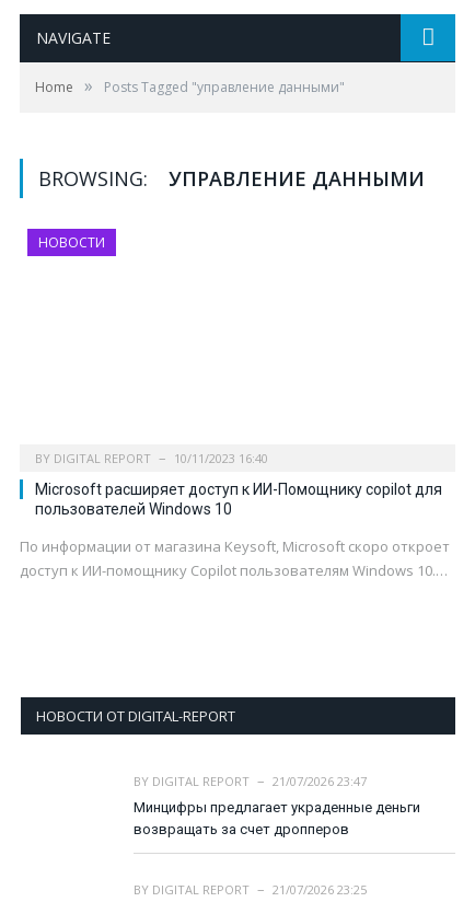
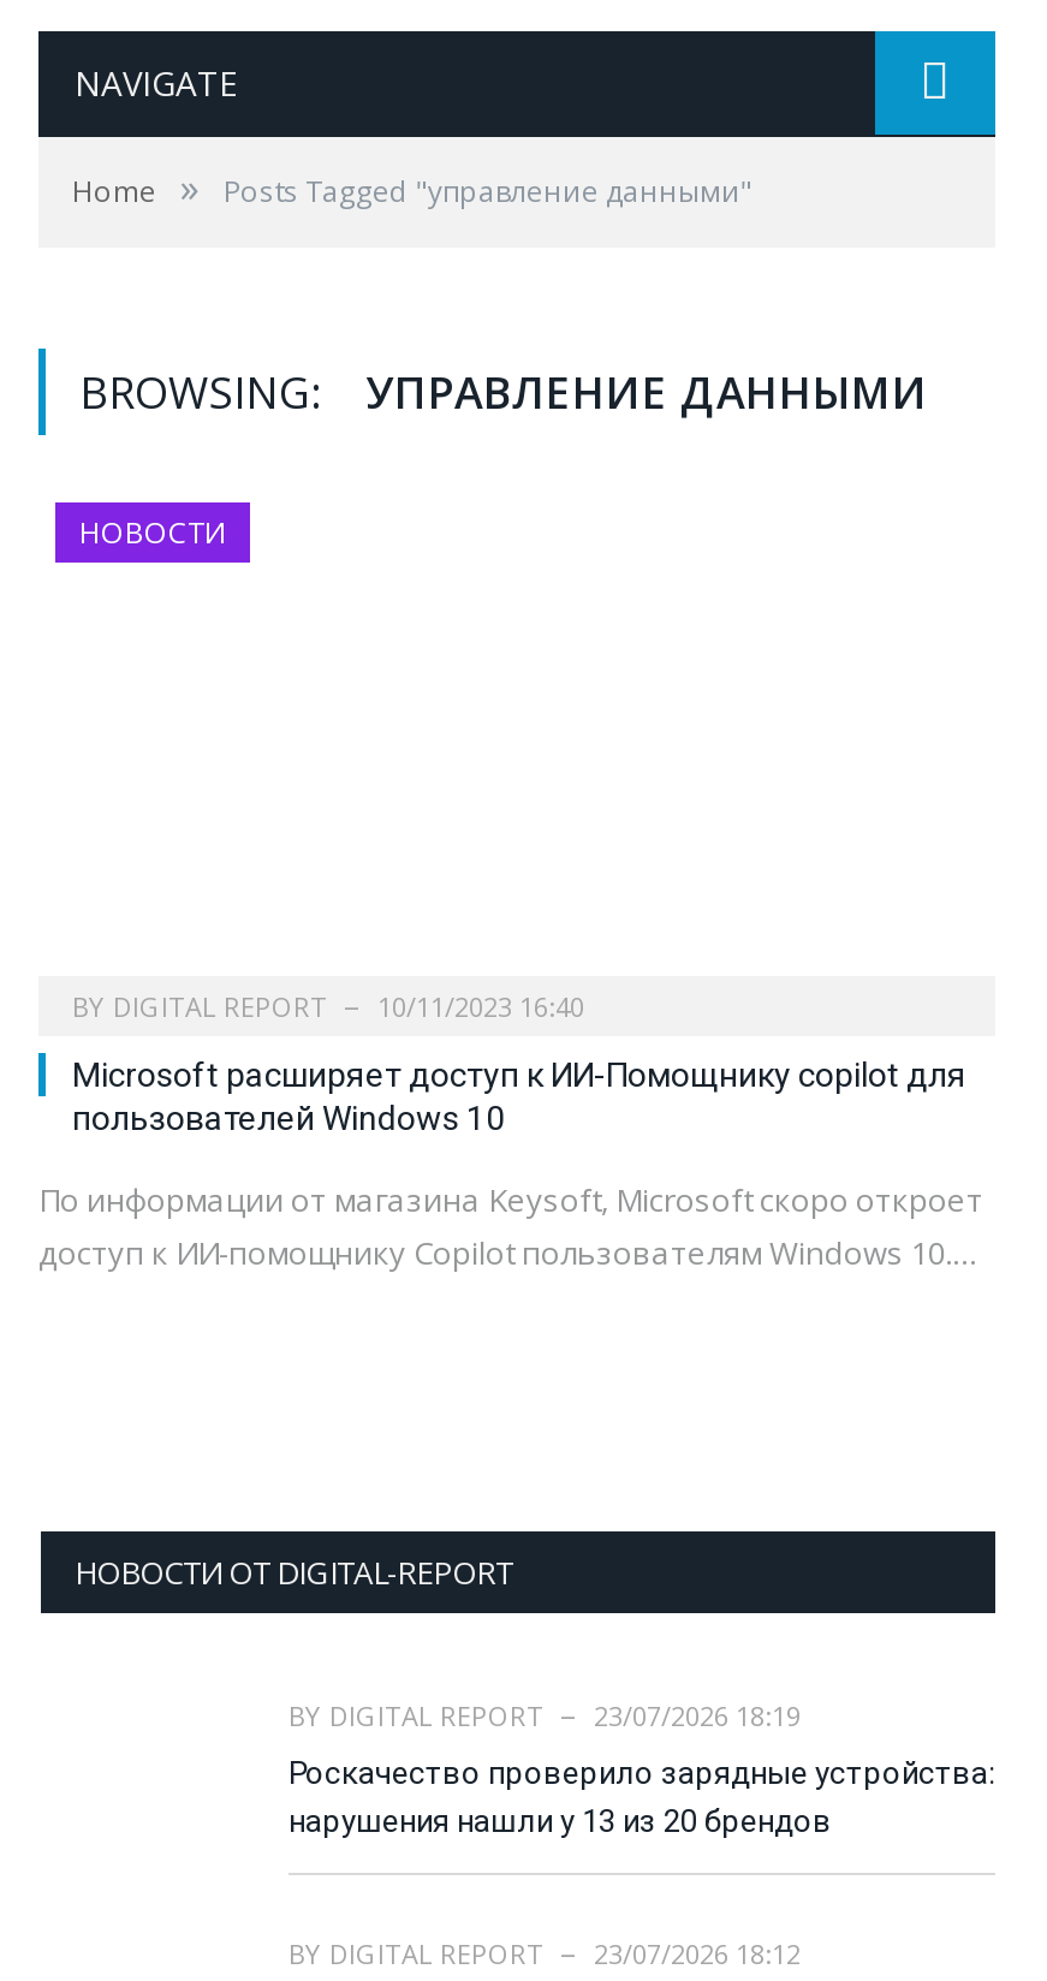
[134,773,367,790] BY DIGITAL REPORT 21/07/2026 23:47 -> [288,1698,801,1734] BY DIGITAL REPORT 23/07/2026 18:19
[134,800,420,838] Минцифры предлагает украденные деньги | возвращать за счет дропперов -> [288,1756,995,1840] Роскачество проверило зарядные устройства: | нарушения нашли у 13 из 20 брендов
[134,881,367,897] BY DIGITAL REPORT 21/07/2026 23:25 -> [288,1934,801,1970] BY DIGITAL REPORT 23/07/2026 18:12

